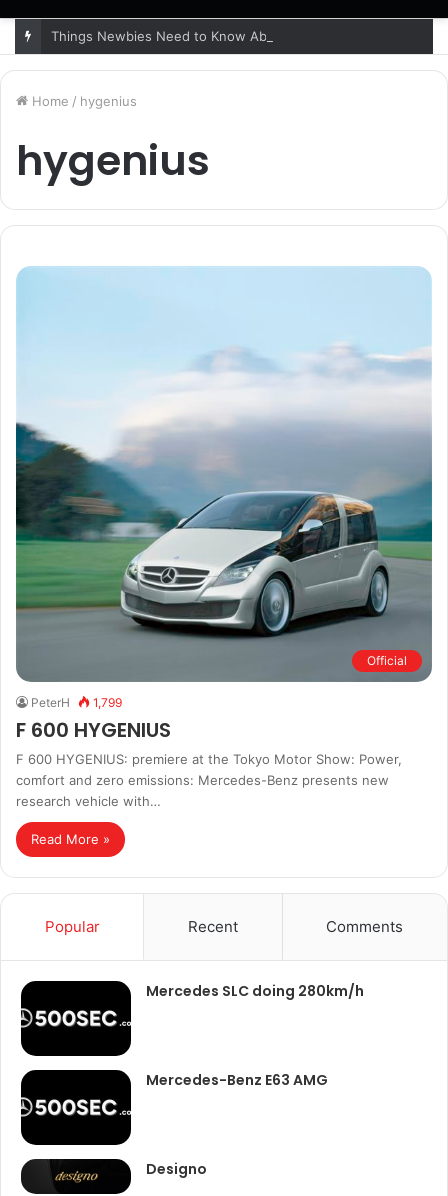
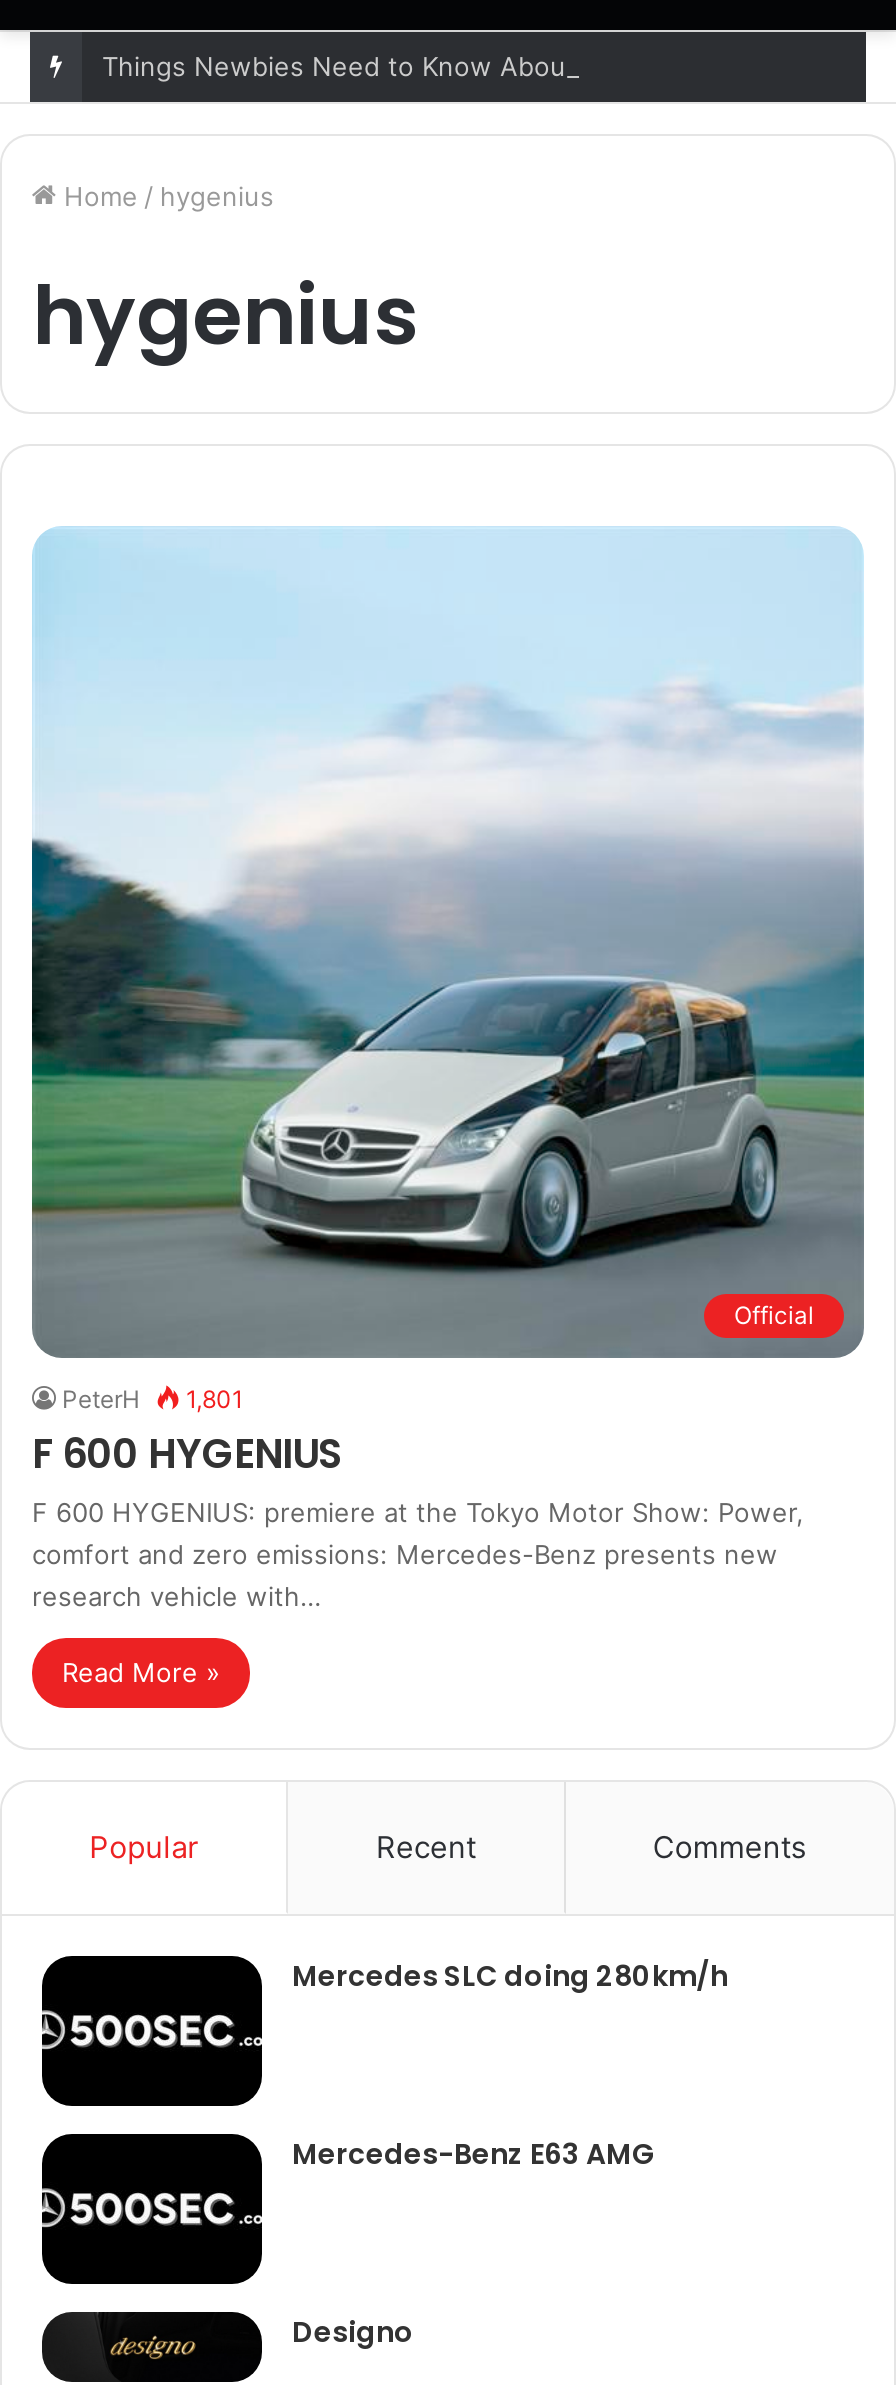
[31,695,122,710] PeterH 1,799 -> [62,1384,244,1414] PeterH 1,801

